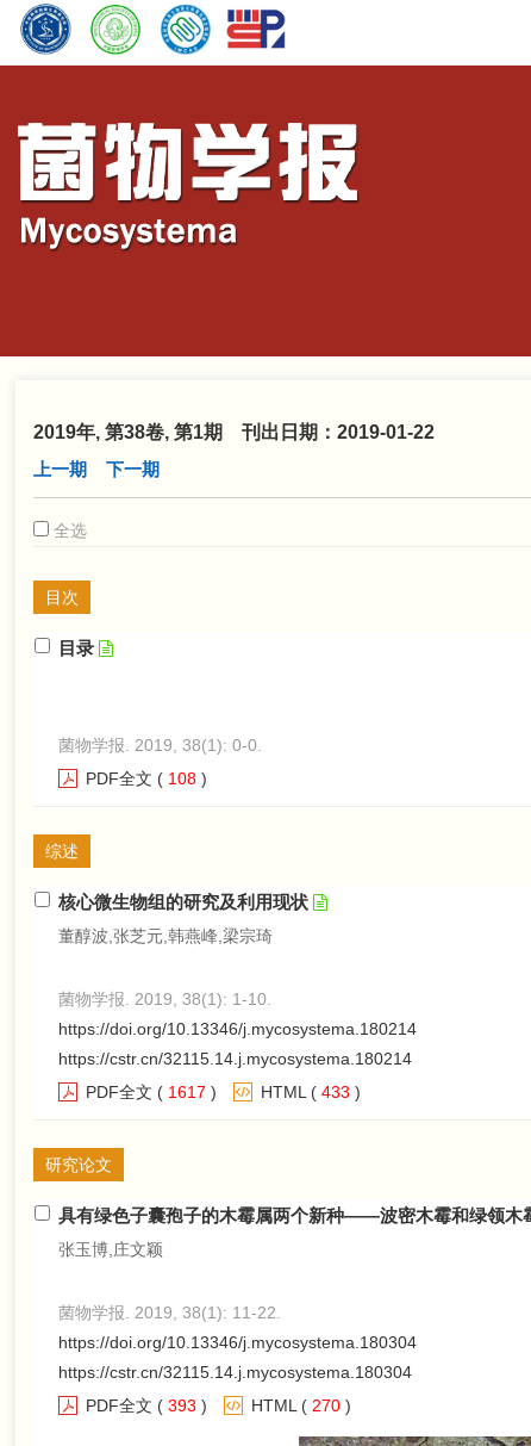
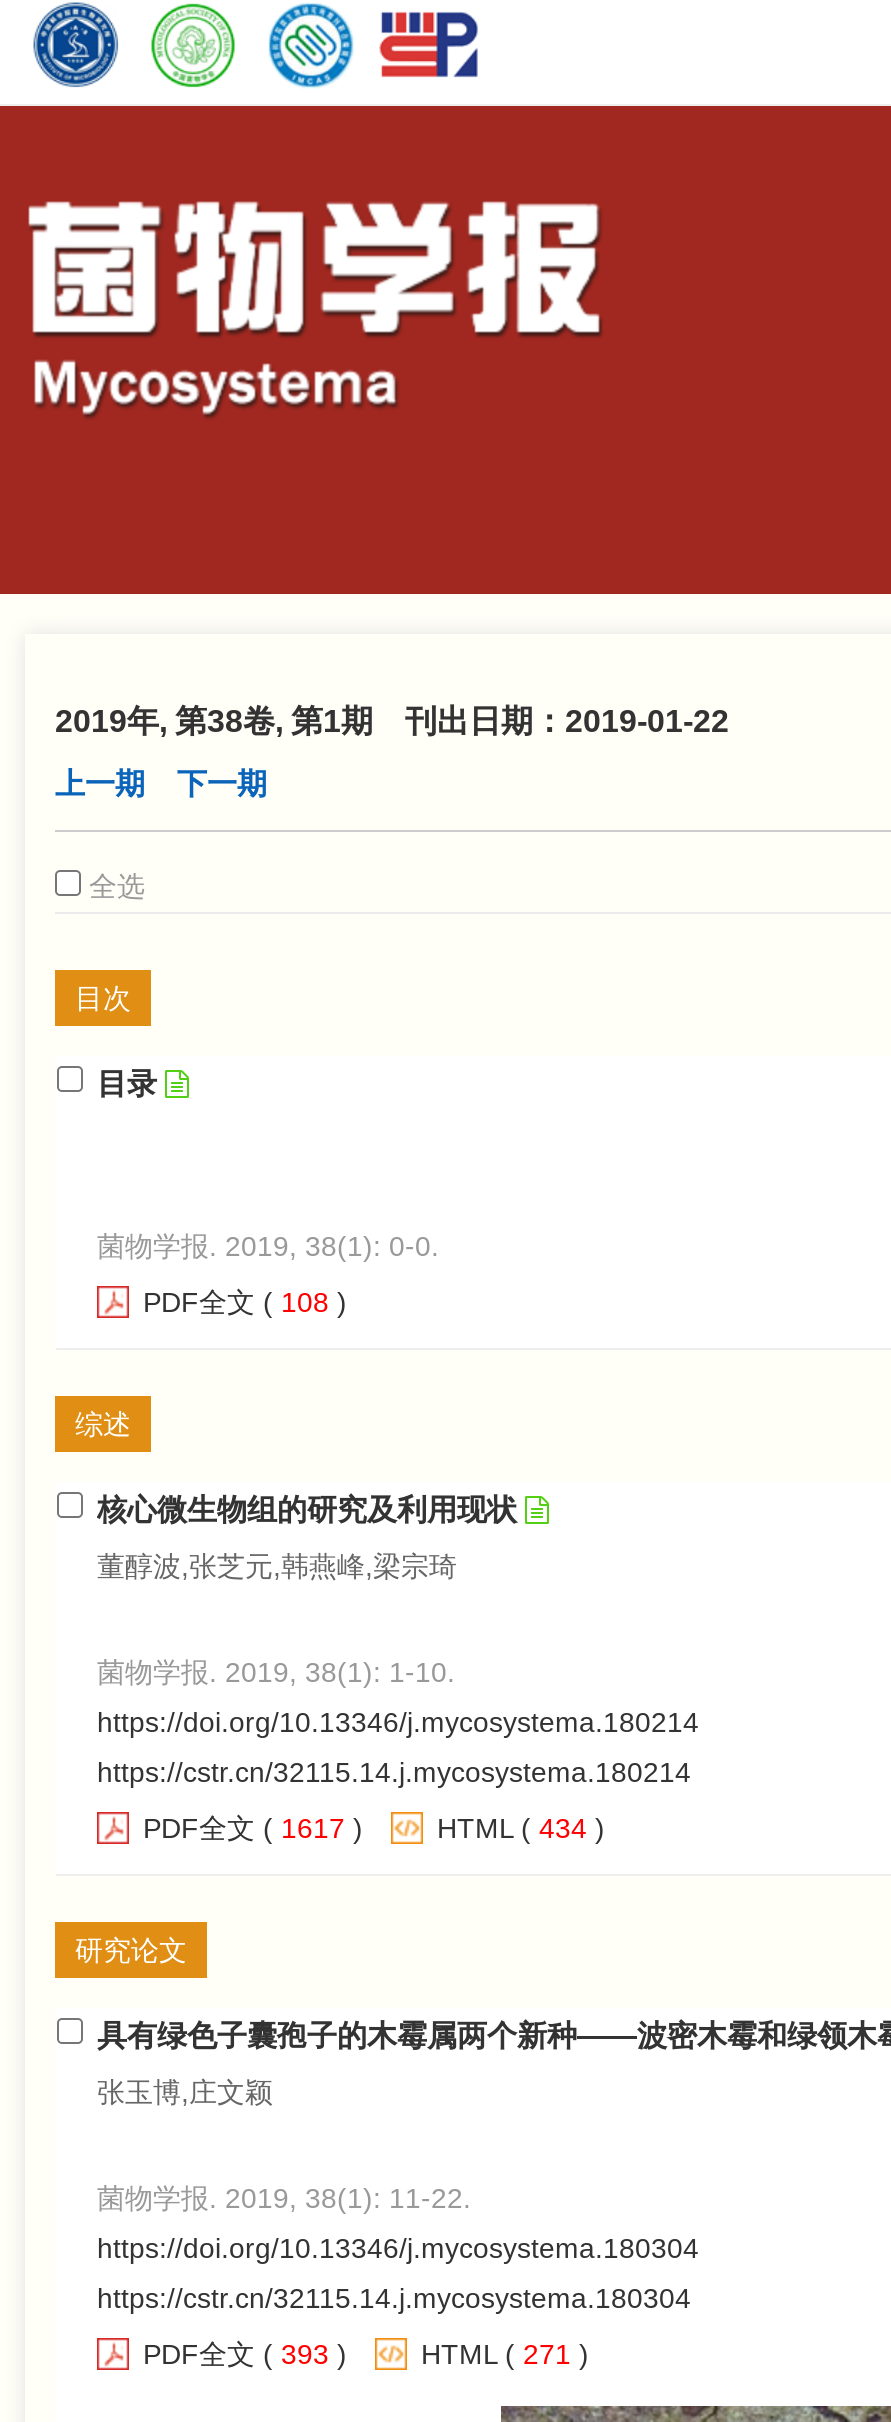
[261,1082,361,1101] HTML ( 433) -> [437,1812,605,1844] HTML ( 434)
[251,1396,351,1415] HTML ( 270) -> [421,2338,589,2370] HTML ( 271)

